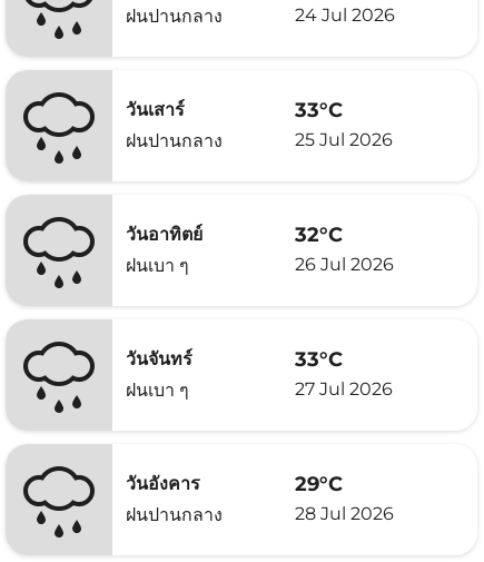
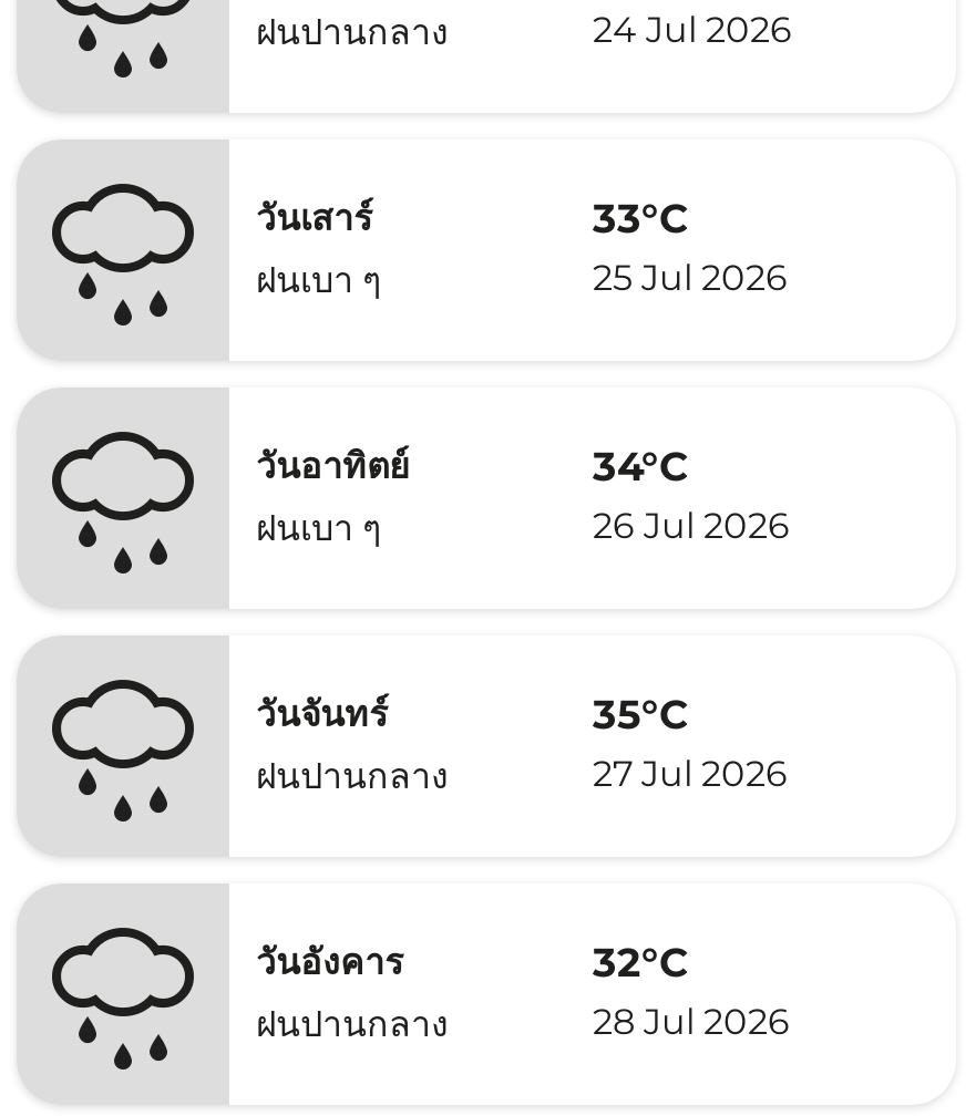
[126,130,223,151] ฝนปานกลาง -> [256,259,382,301] ฝนเบา ๆ
[295,222,343,247] 32°C -> [593,442,688,490] 34°C
[295,347,343,371] 33°C -> [593,690,688,738] 35°C
[126,379,189,401] ฝนเบา ๆ -> [256,755,449,797] ฝนปานกลาง
[295,471,343,496] 29°C -> [593,938,688,986] 32°C

